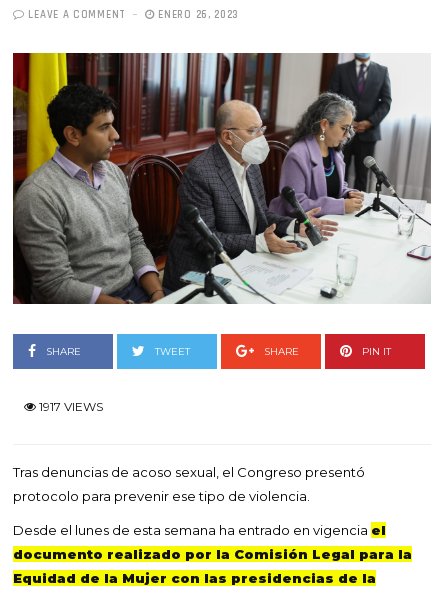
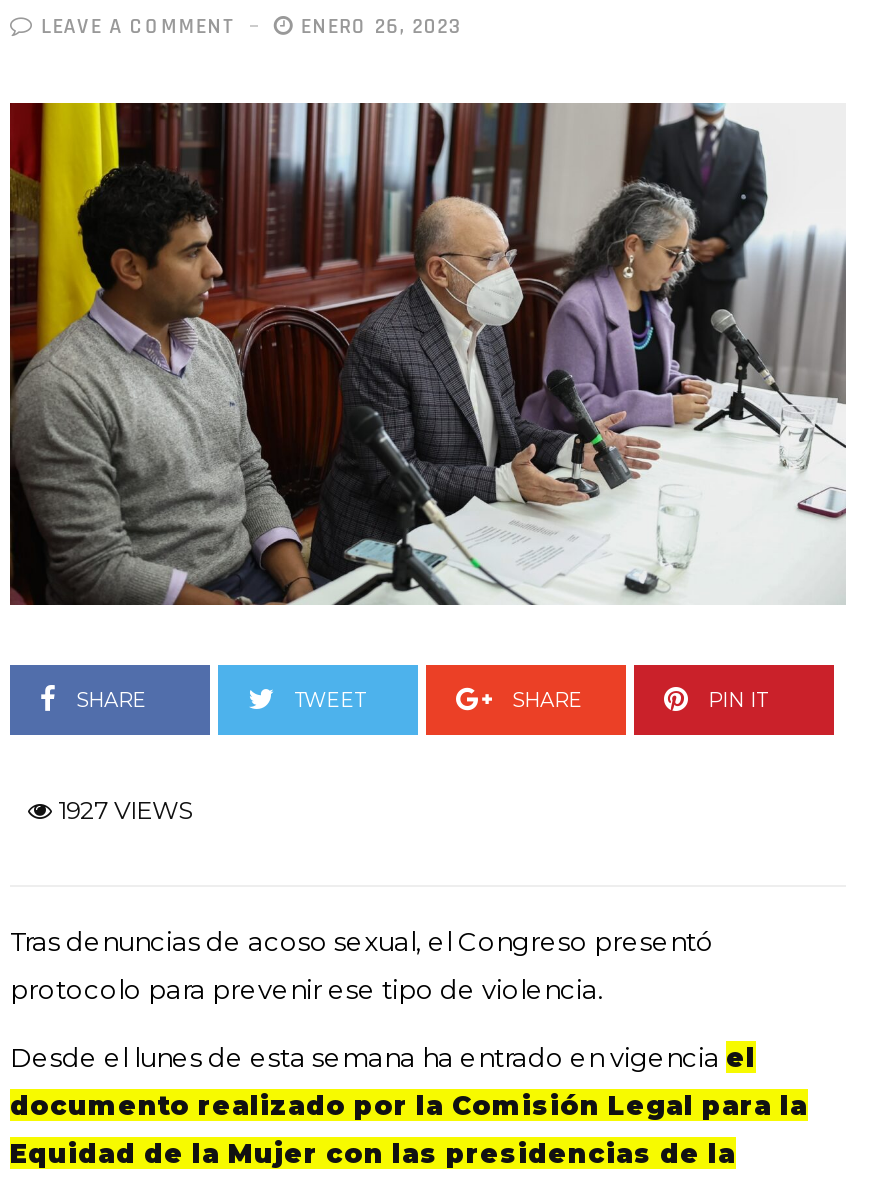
[35,399,102,414] 1917 VIEWS -> [52,795,192,825] 1927 VIEWS

